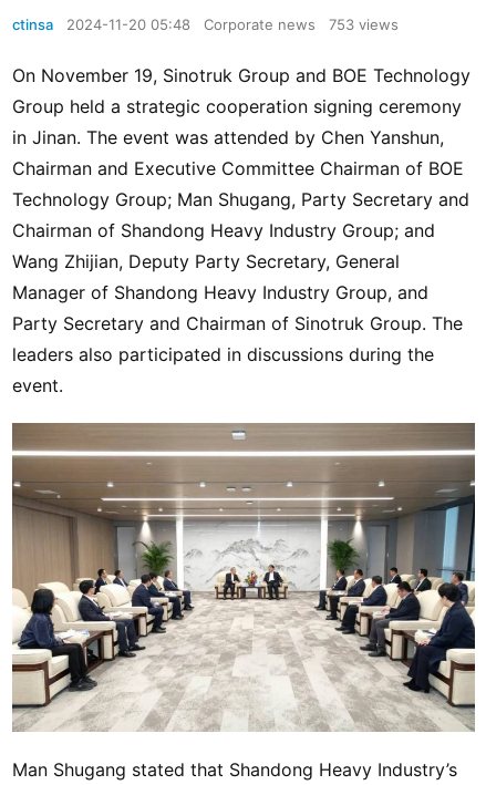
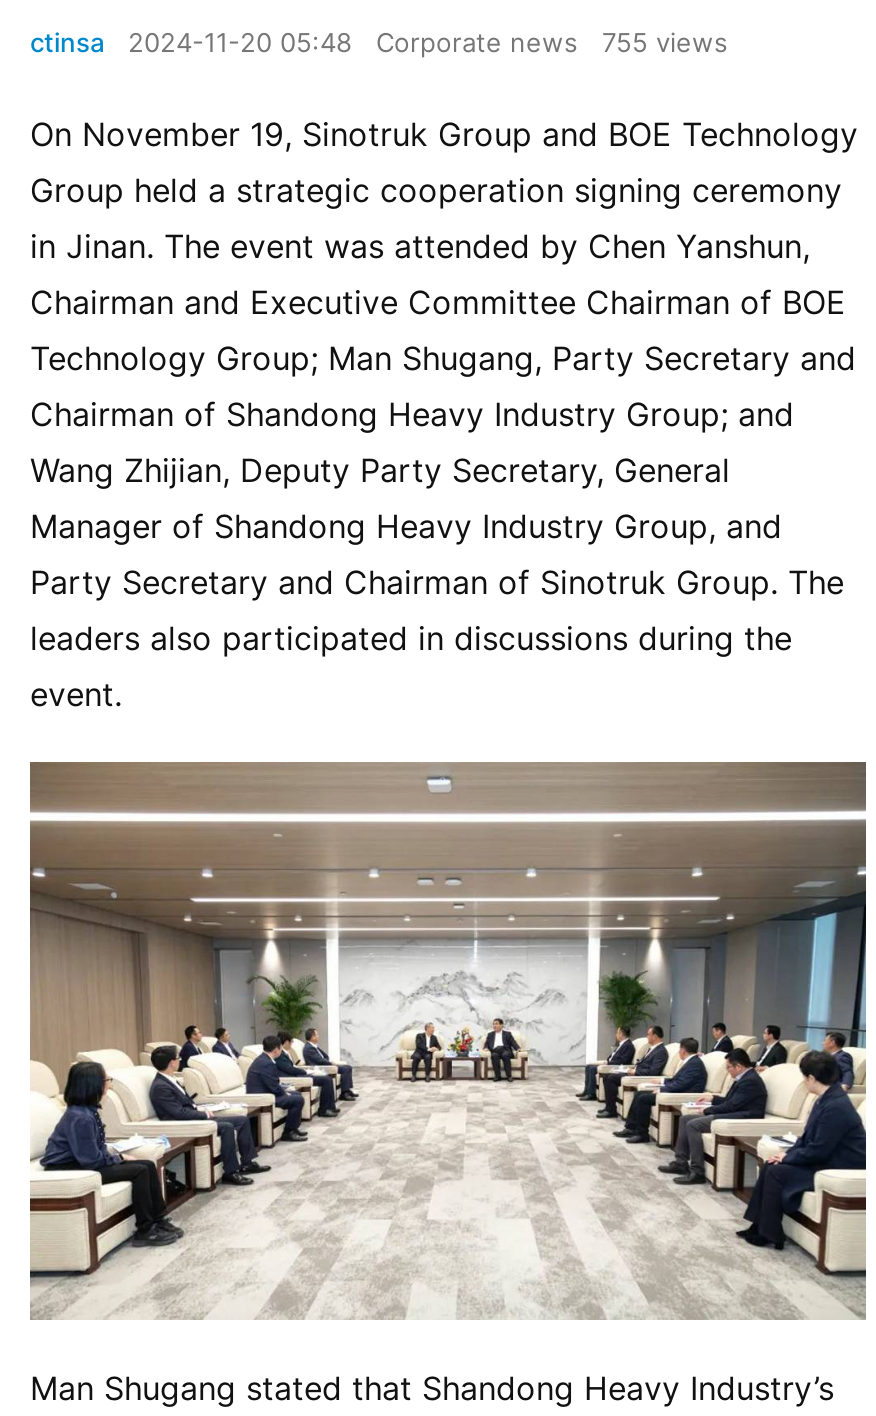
[12,16,399,33] ctinsa 2024-11-20 05:48 Corporate news 753 views -> [30,26,728,58] ctinsa 2024-11-20 05:48 Corporate news 755 views

